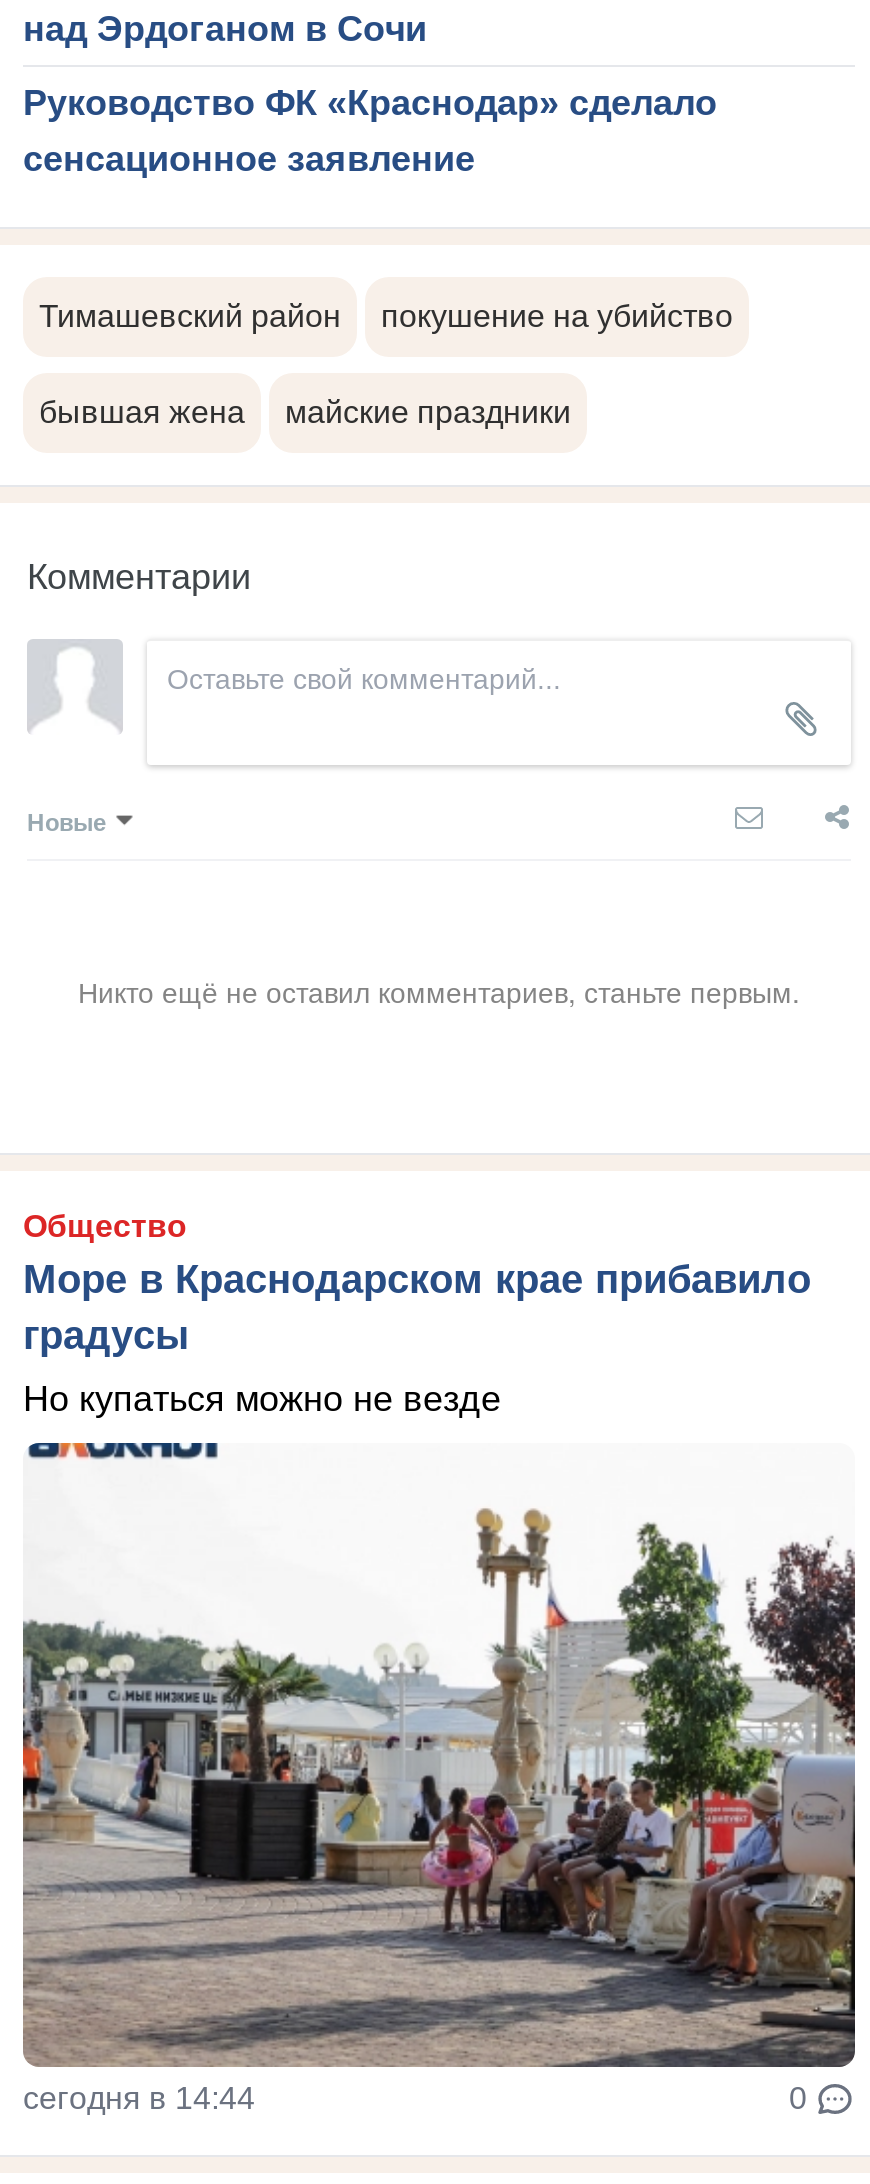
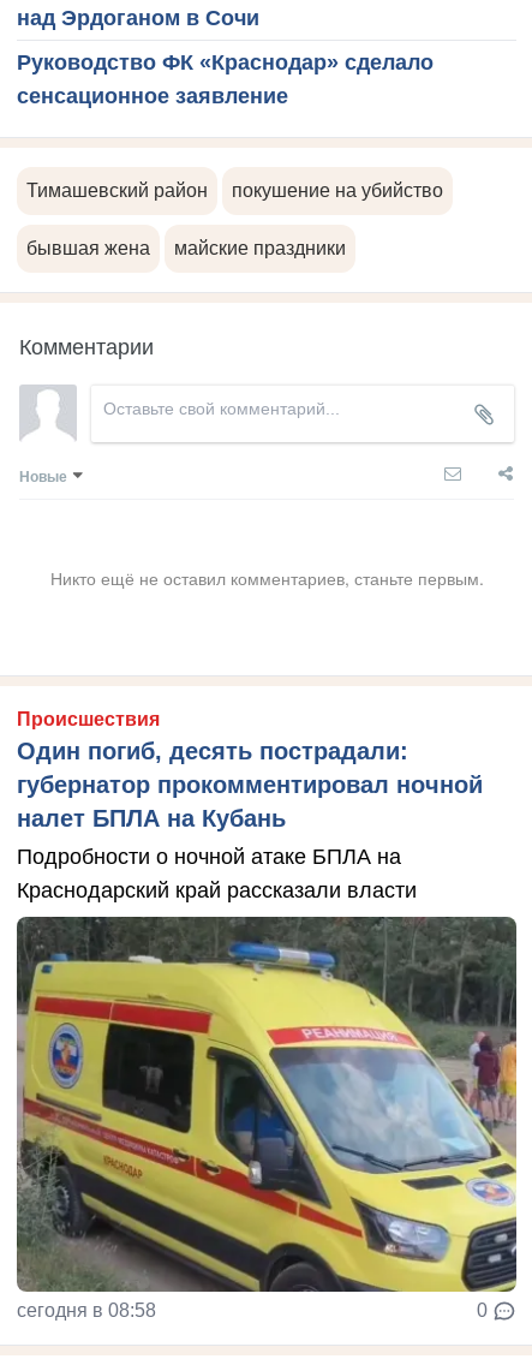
[23,1209,811,1357] Общество | Море в Краснодарском крае прибавило | градусы -> [17,709,483,832] Происшествия | Один погиб, десять пострадали: | губернатор прокомментировал ночной | налет БПЛА на Кубань
[23,1379,501,1419] Но купаться можно не везде -> [17,845,417,902] Подробности о ночной атаке БПЛА на | Краснодарский край рассказали власти
[21,1535,857,2115] [image] | сегодня в 14:44 -> [16,916,518,1321] [image] | сегодня в 08:58

